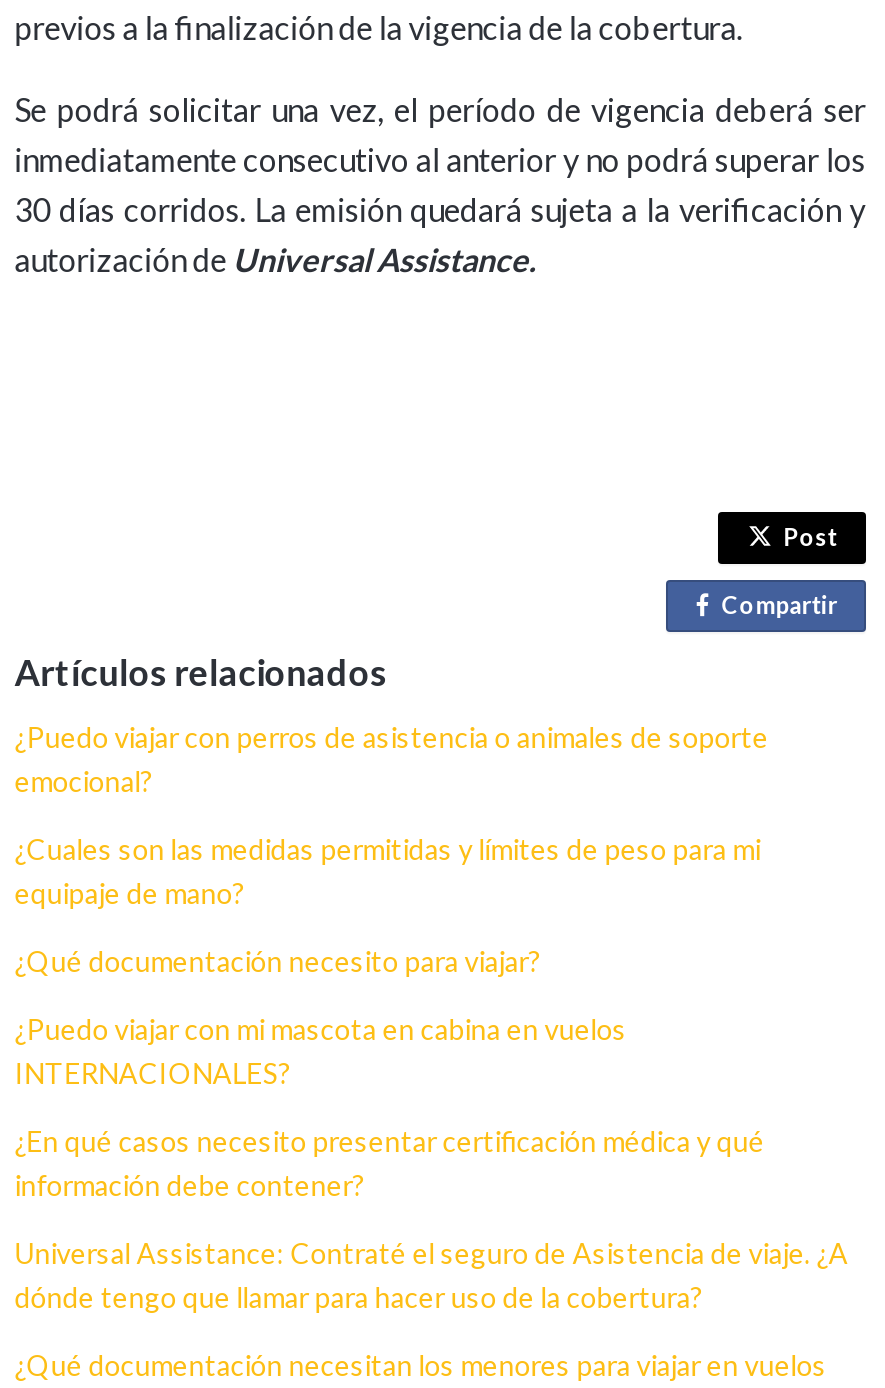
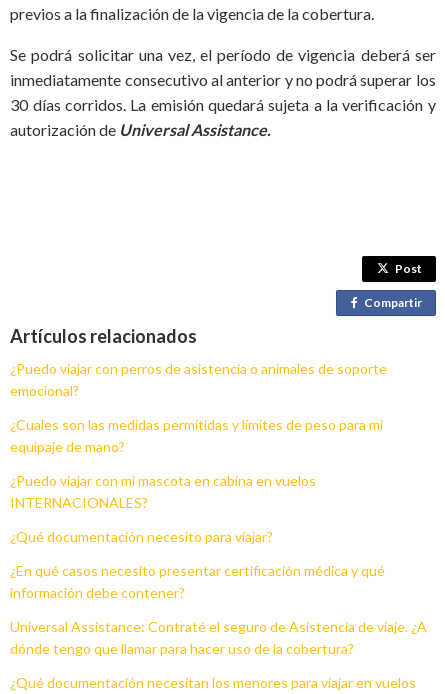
moved [14,944,540,978] -> [10,528,273,545]: ¿Qué documentación necesito para viajar?
moved [14,1012,626,1090] -> [10,472,316,511]: ¿Puedo viajar con mi mascota en cabina en vuelos | INTERNACIONALES?

